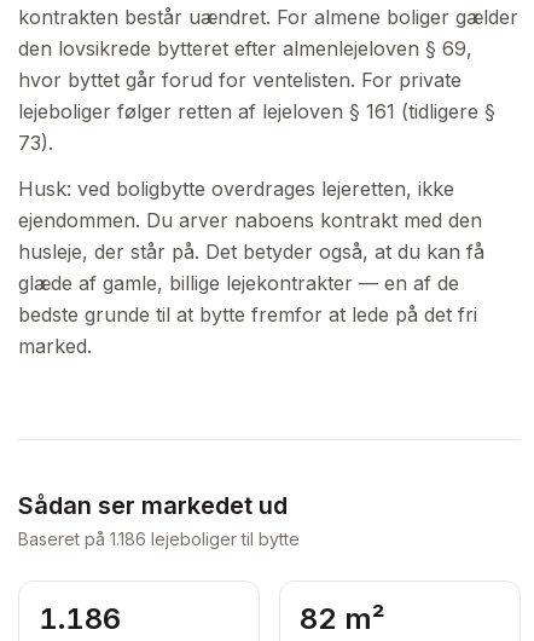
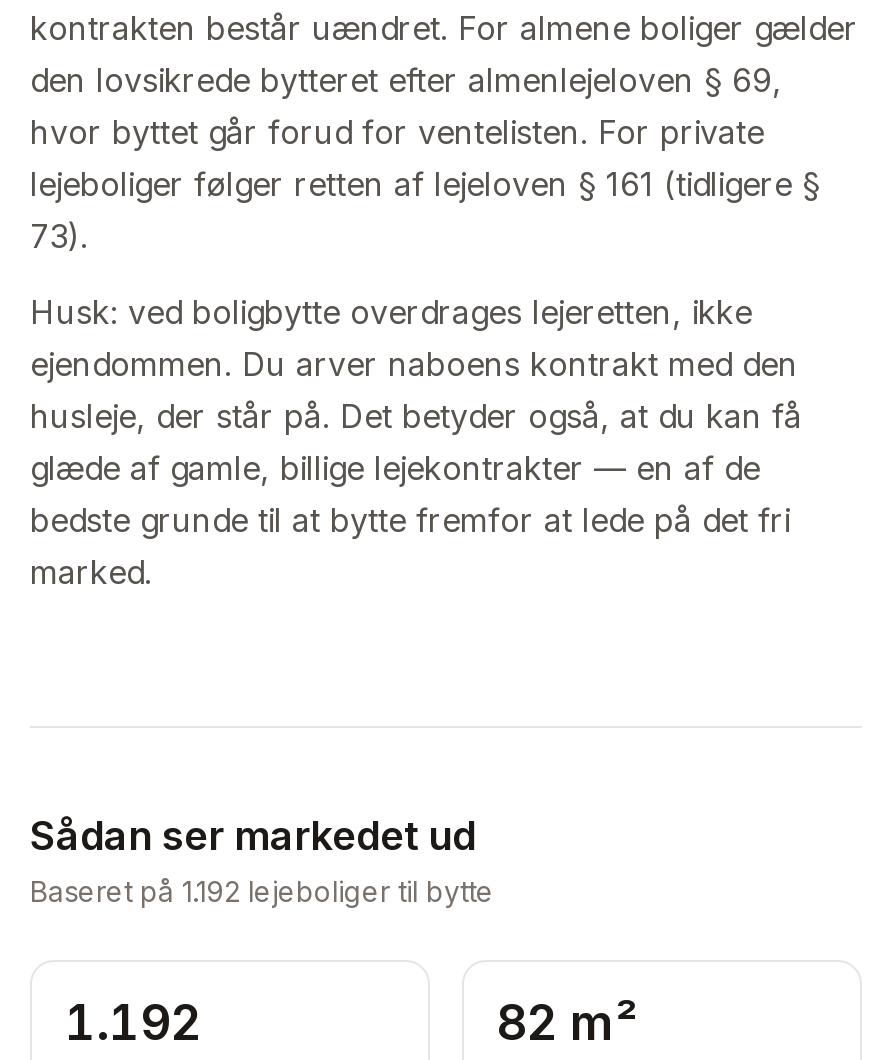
[18,529,300,549] Baseret på 1.186 lejeboliger til bytte -> [30,874,494,908] Baseret på 1.192 lejeboliger til bytte
[39,601,121,636] 1.186 -> [64,994,202,1052] 1.192

